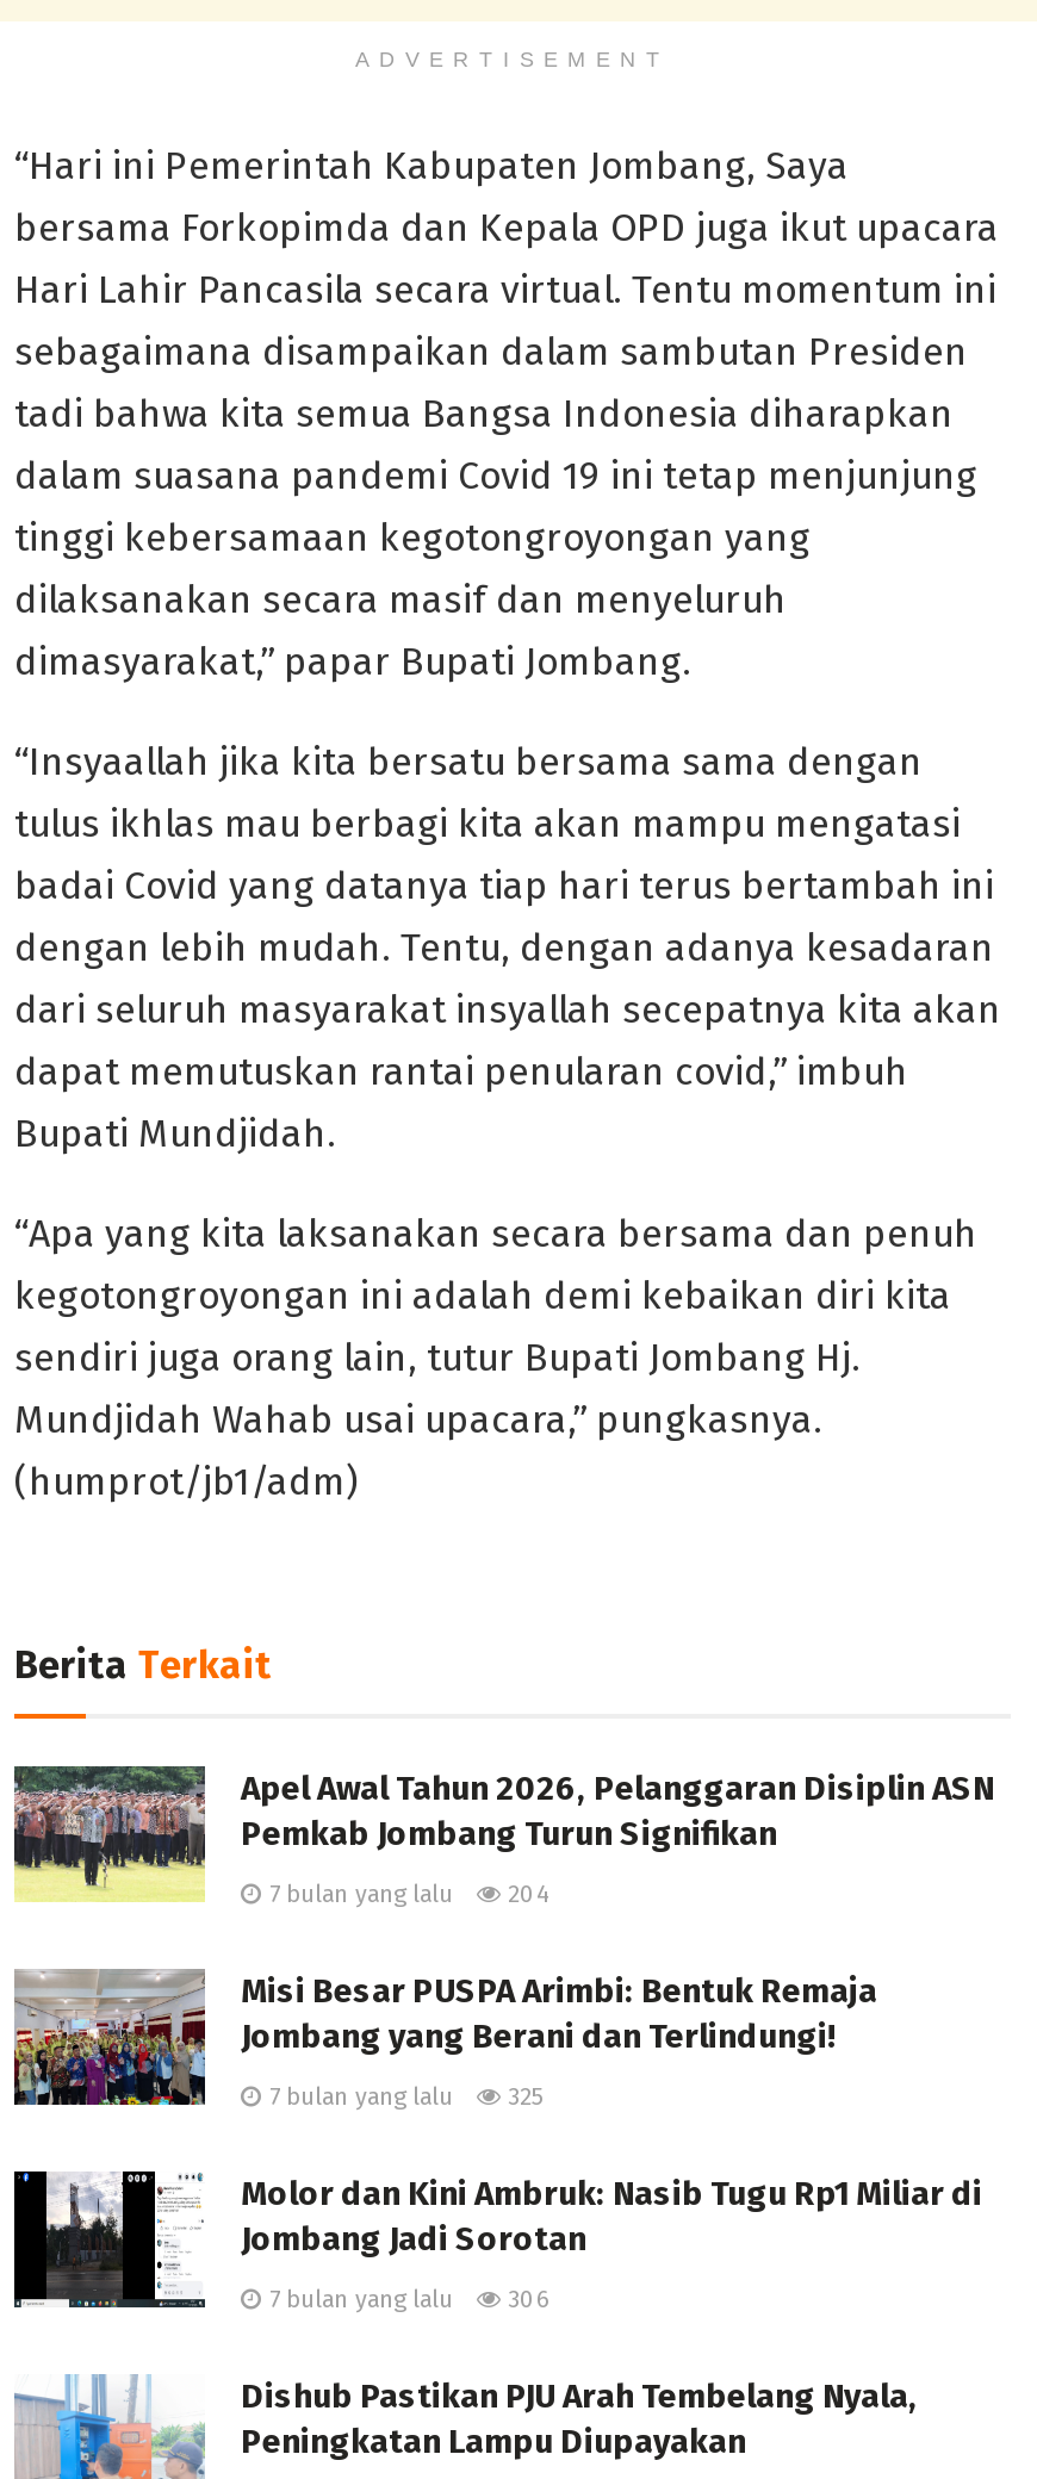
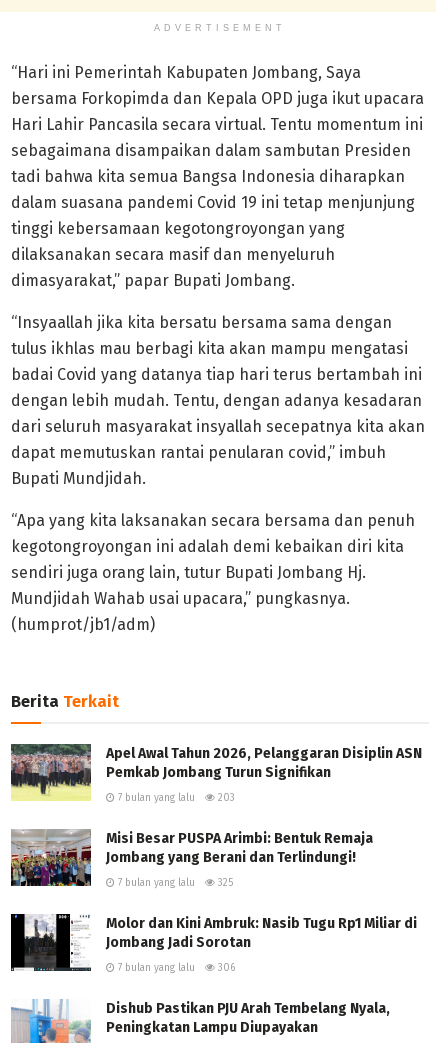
[262,1881,548,1910] 7 bulan yang lalu 204 -> [115,792,235,804] 7 bulan yang lalu 203

